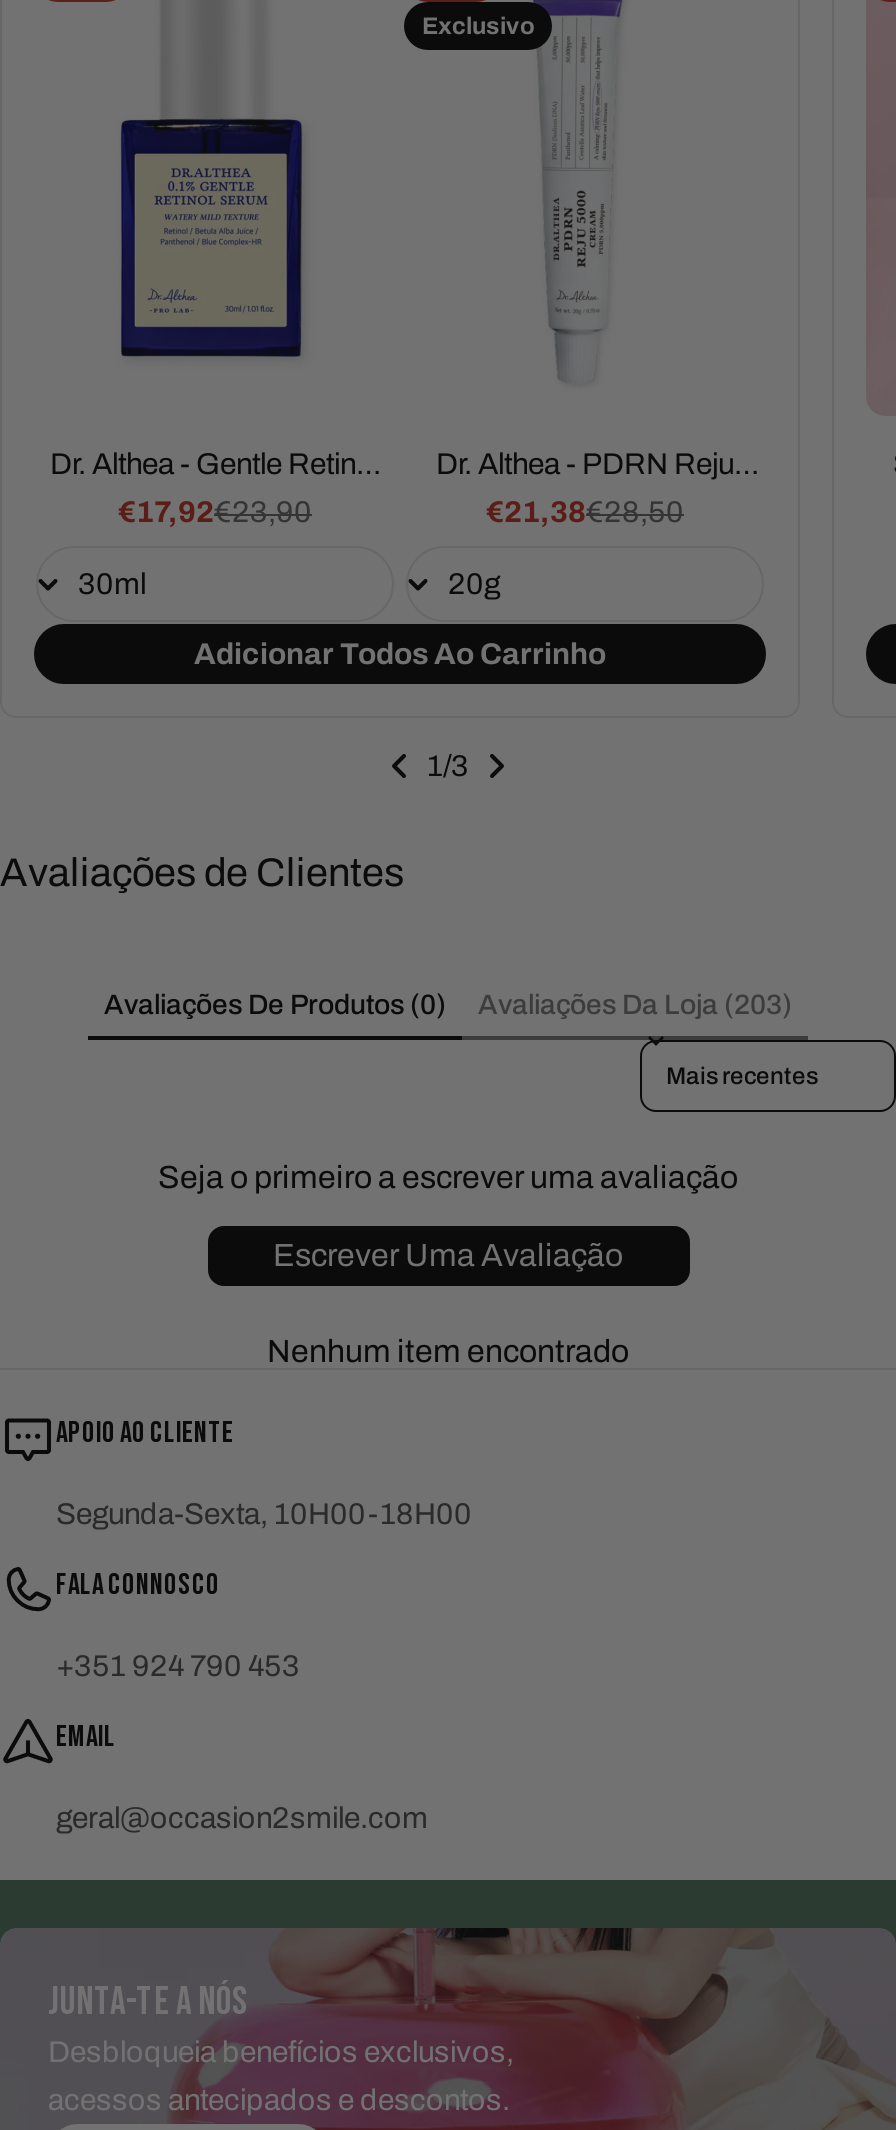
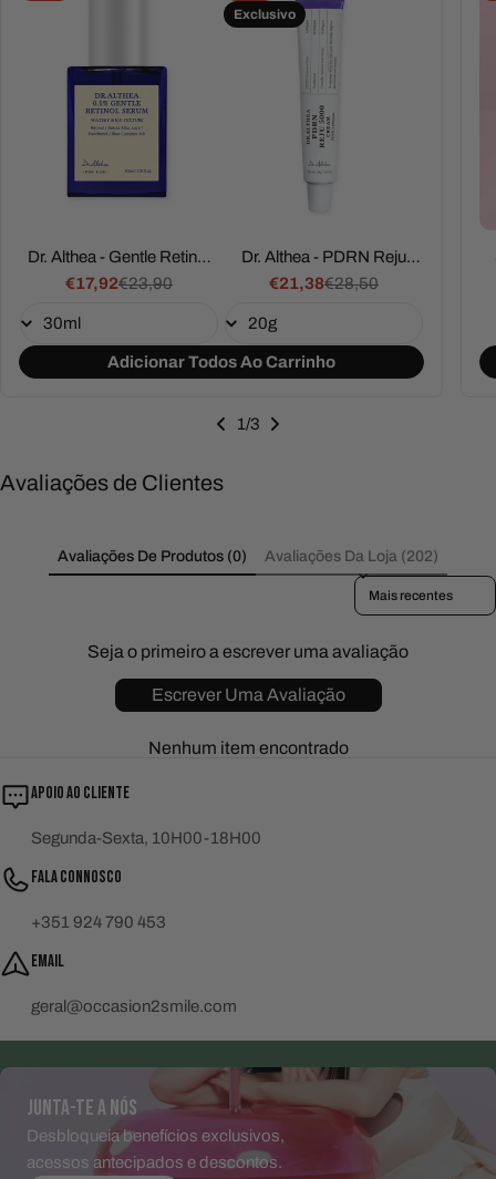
[478,991,792,1021] Avaliações Da Loja (203) -> [265,548,438,565] Avaliações Da Loja (202)

